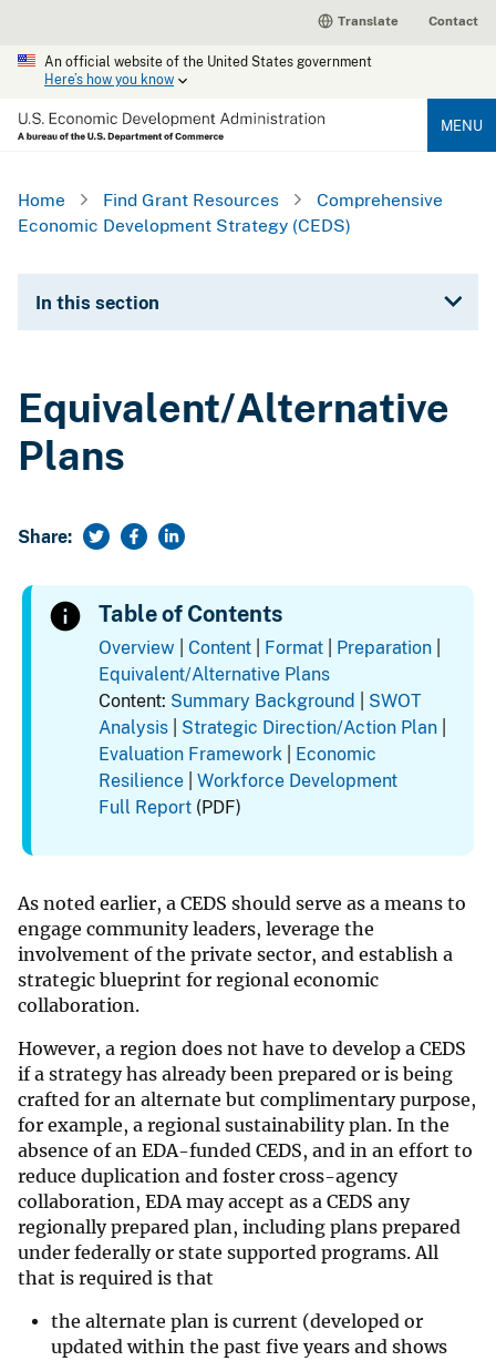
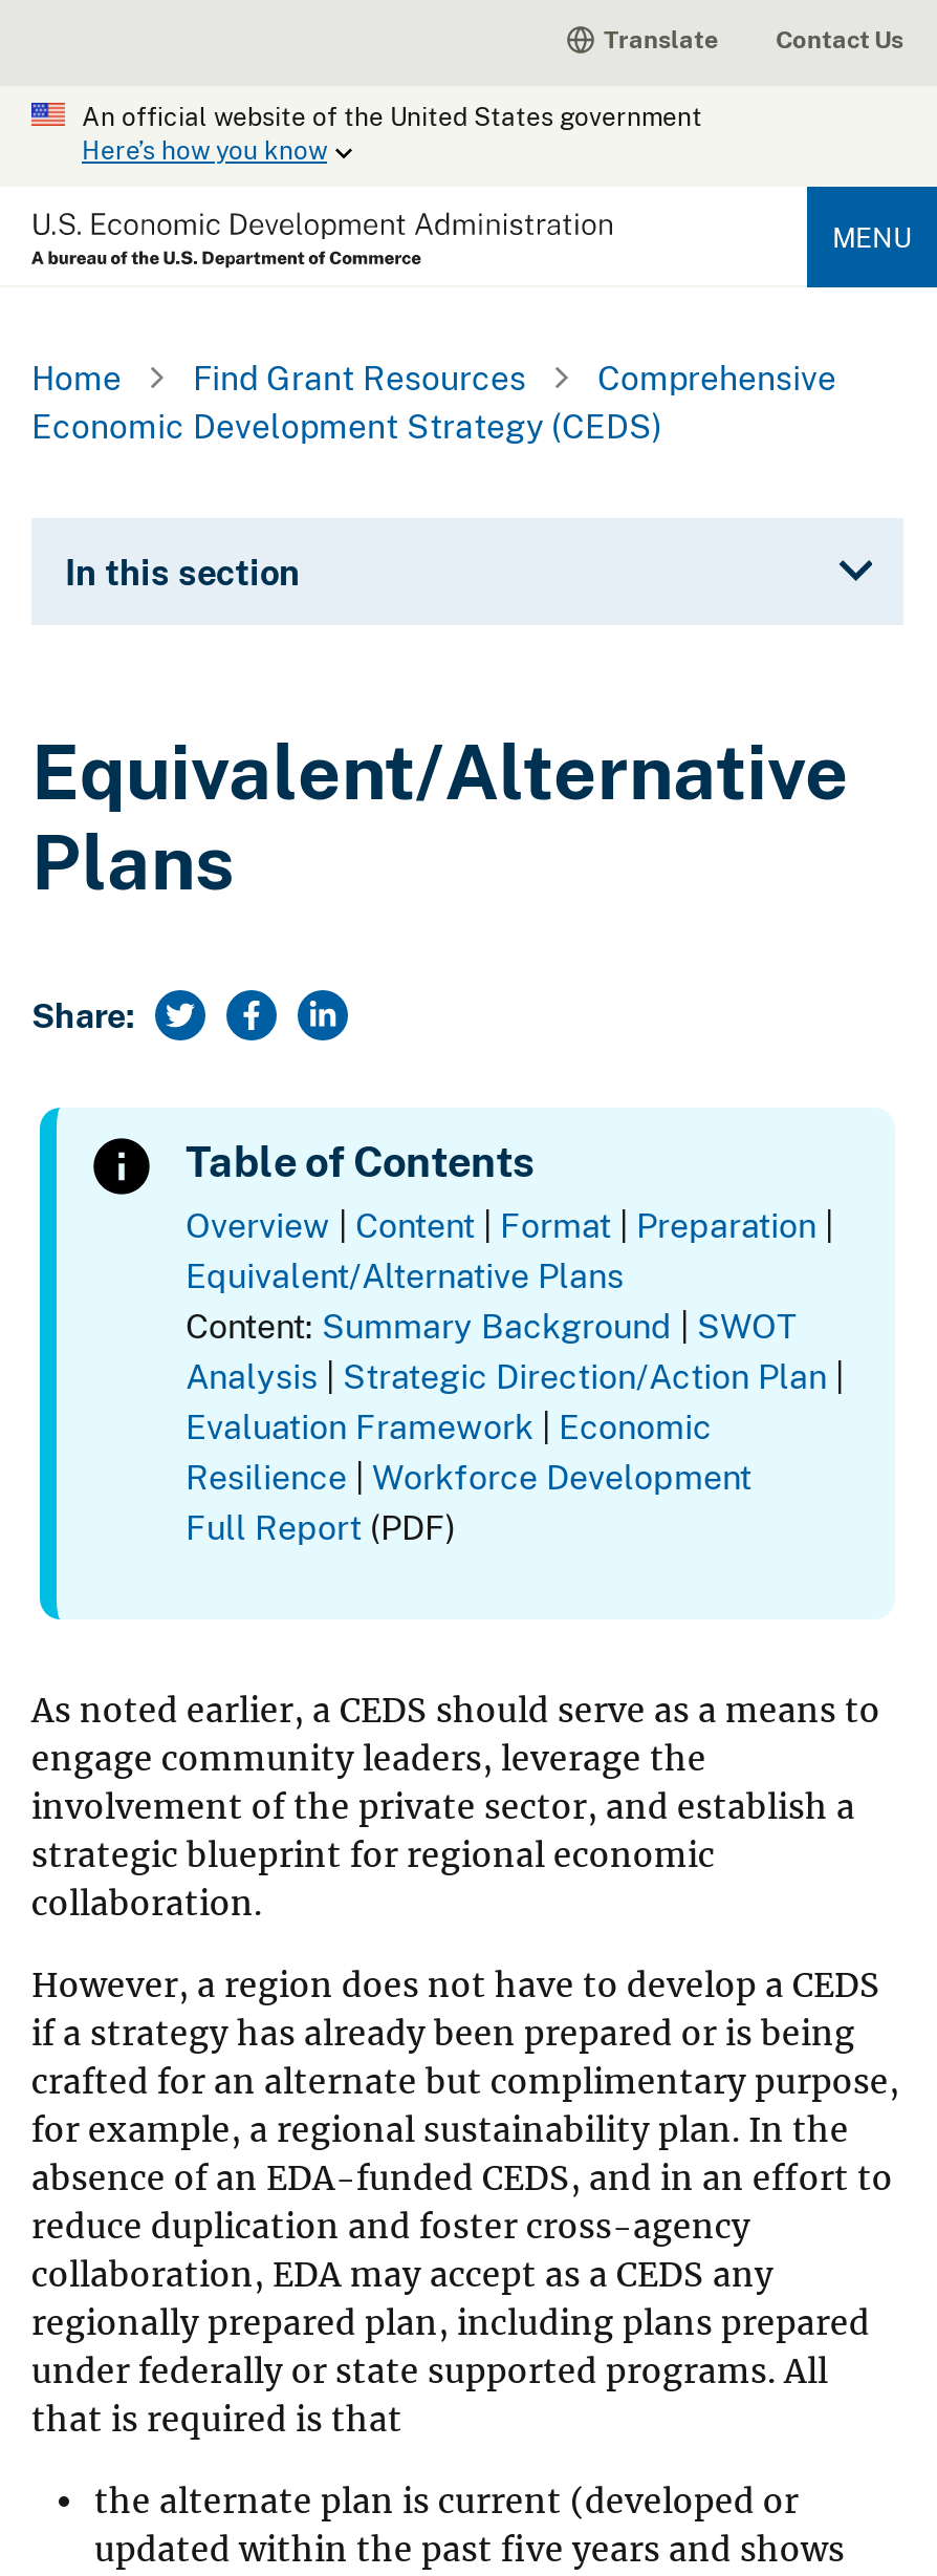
[428,12,478,29] Contact -> [776,23,903,55] Contact Us

